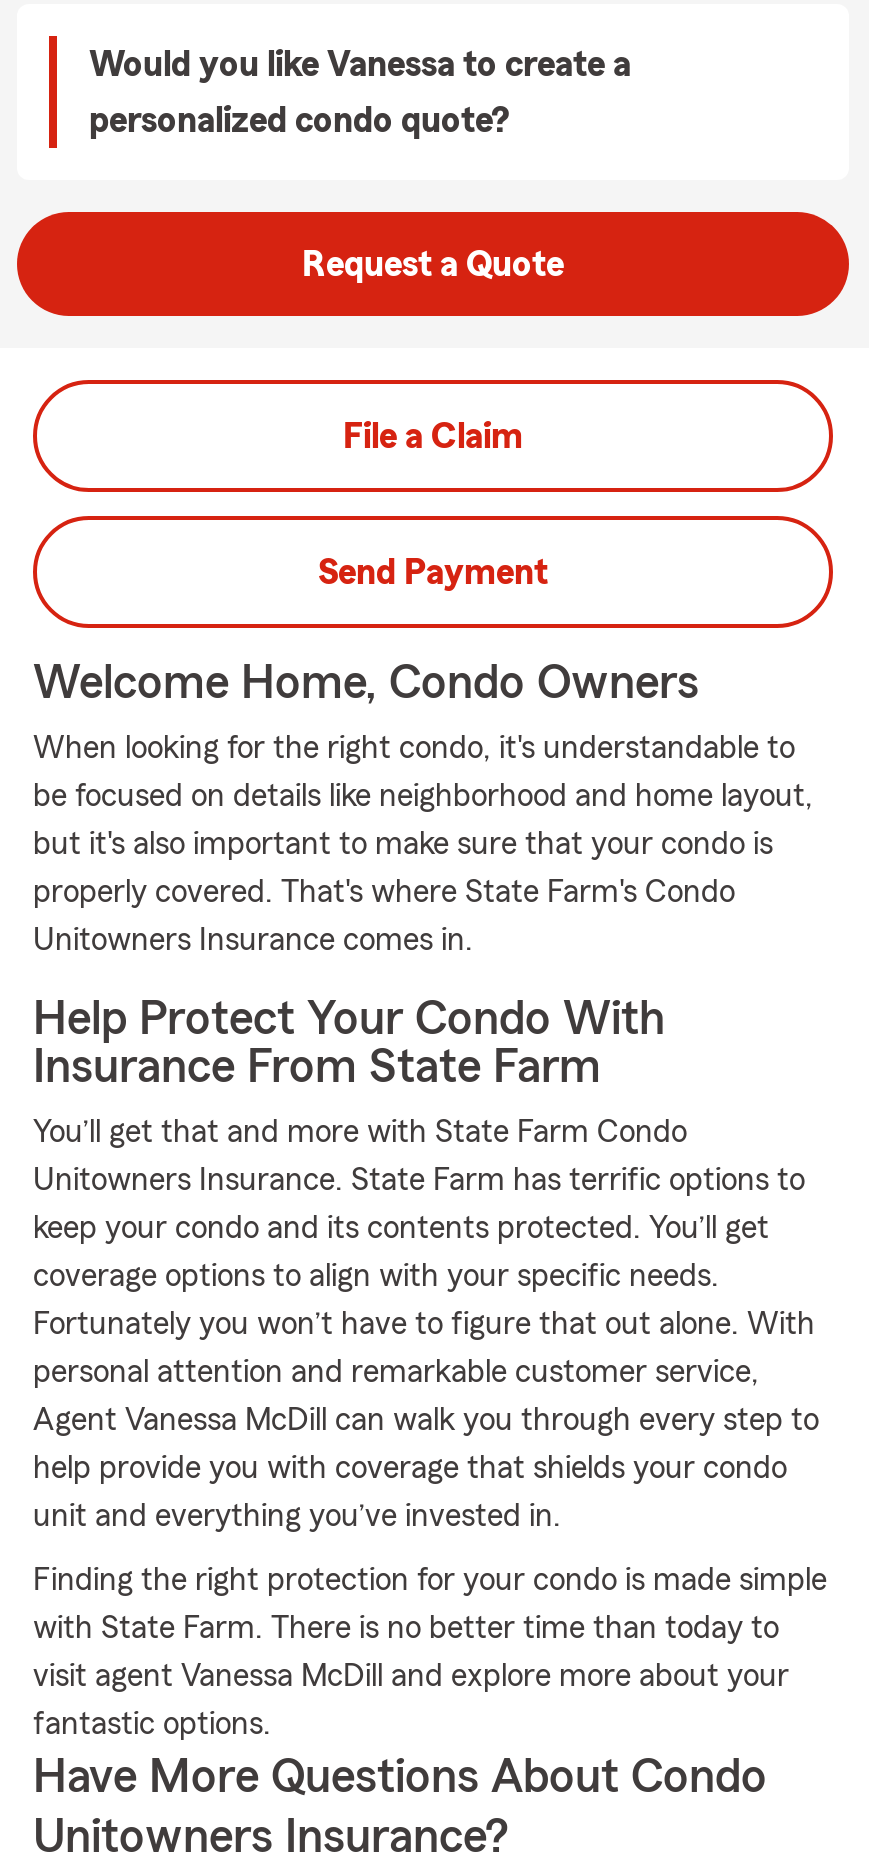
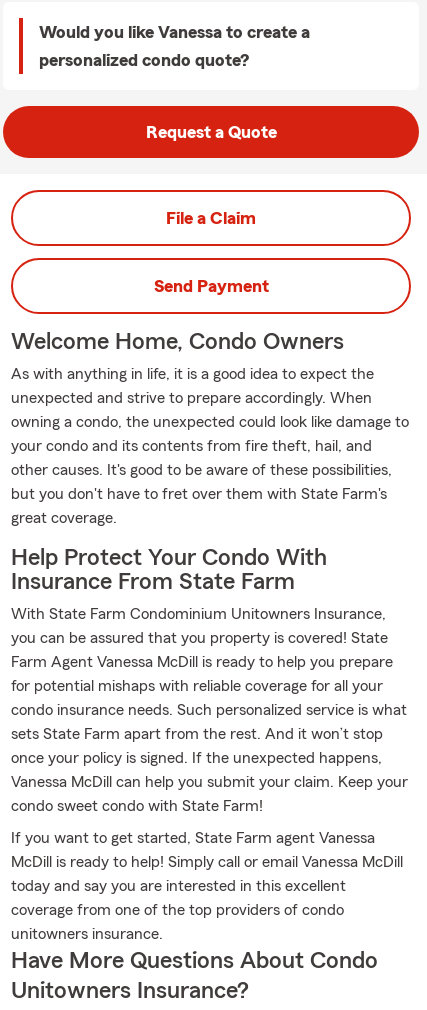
[33,732,813,956] When looking for the right condo, it's understandable to | be focused on details like neighborhood and home layout, | but it's also important to make sure that your condo is | properly covered. That's where State Farm's Condo | Unitowners Insurance comes in. -> [11,366,409,526] As with anything in life, it is a good idea to expect the | unexpected and strive to prepare accordingly. When | owning a condo, the unexpected could look like damage to | your condo and its contents from fire theft, hail, and | other causes. It's good to be aware of these possibilities, | but you don't have to fret over them with State Farm's | great coverage.
[33,1116,827,1740] You’ll get that and more with State Farm Condo | Unitowners Insurance. State Farm has terrific options to | keep your condo and its contents protected. You’ll get | coverage options to align with your specific needs. | Fortunately you won’t have to figure that out alone. With | personal attention and remarkable customer service, | Agent Vanessa McDill can walk you through every step to | help provide you with coverage that shields your condo | unit and everything you’ve invested in. | Finding the right protection for your condo is made simple | with State Farm. There is no better time than today to | visit agent Vanessa McDill and explore more about your | fantastic options. -> [11,606,408,942] With State Farm Condominium Unitowners Insurance, | you can be assured that you property is covered! State | Farm Agent Vanessa McDill is ready to help you prepare | for potential mishaps with reliable coverage for all your | condo insurance needs. Such personalized service is what | sets State Farm apart from the rest. And it won’t stop | once your policy is signed. If the unexpected happens, | Vanessa McDill can help you submit your claim. Keep your | condo sweet condo with State Farm! | If you want to get started, State Farm agent Vanessa | McDill is ready to help! Simply call or email Vanessa McDill | today and say you are interested in this excellent | coverage from one of the top providers of condo | unitowners insurance.

